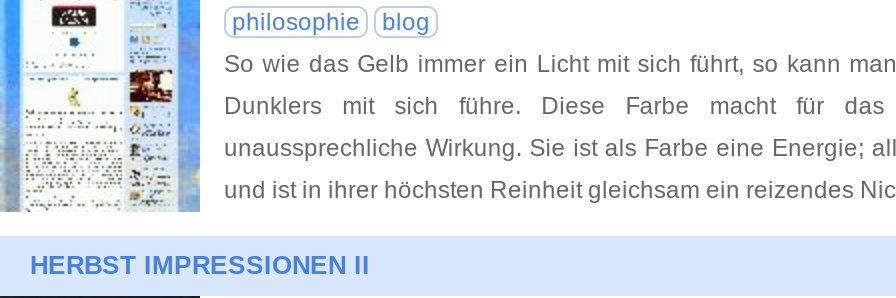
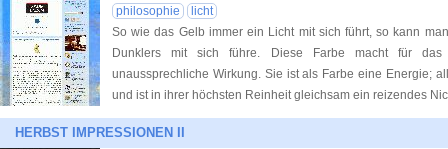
[382,8,430,36] blog -> [191,4,213,18] licht

